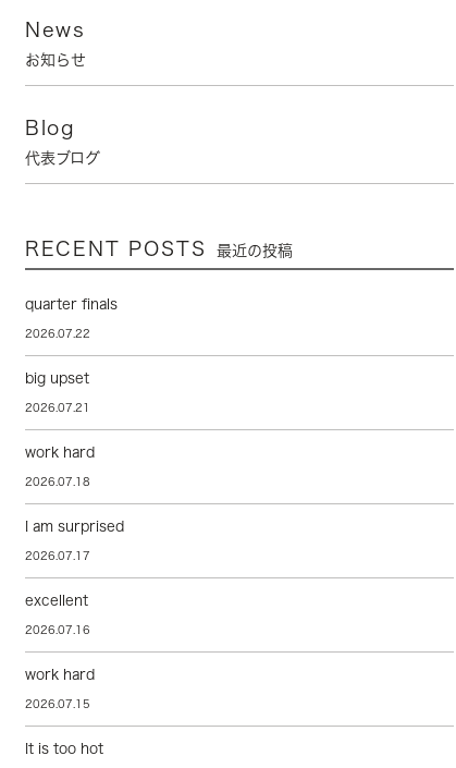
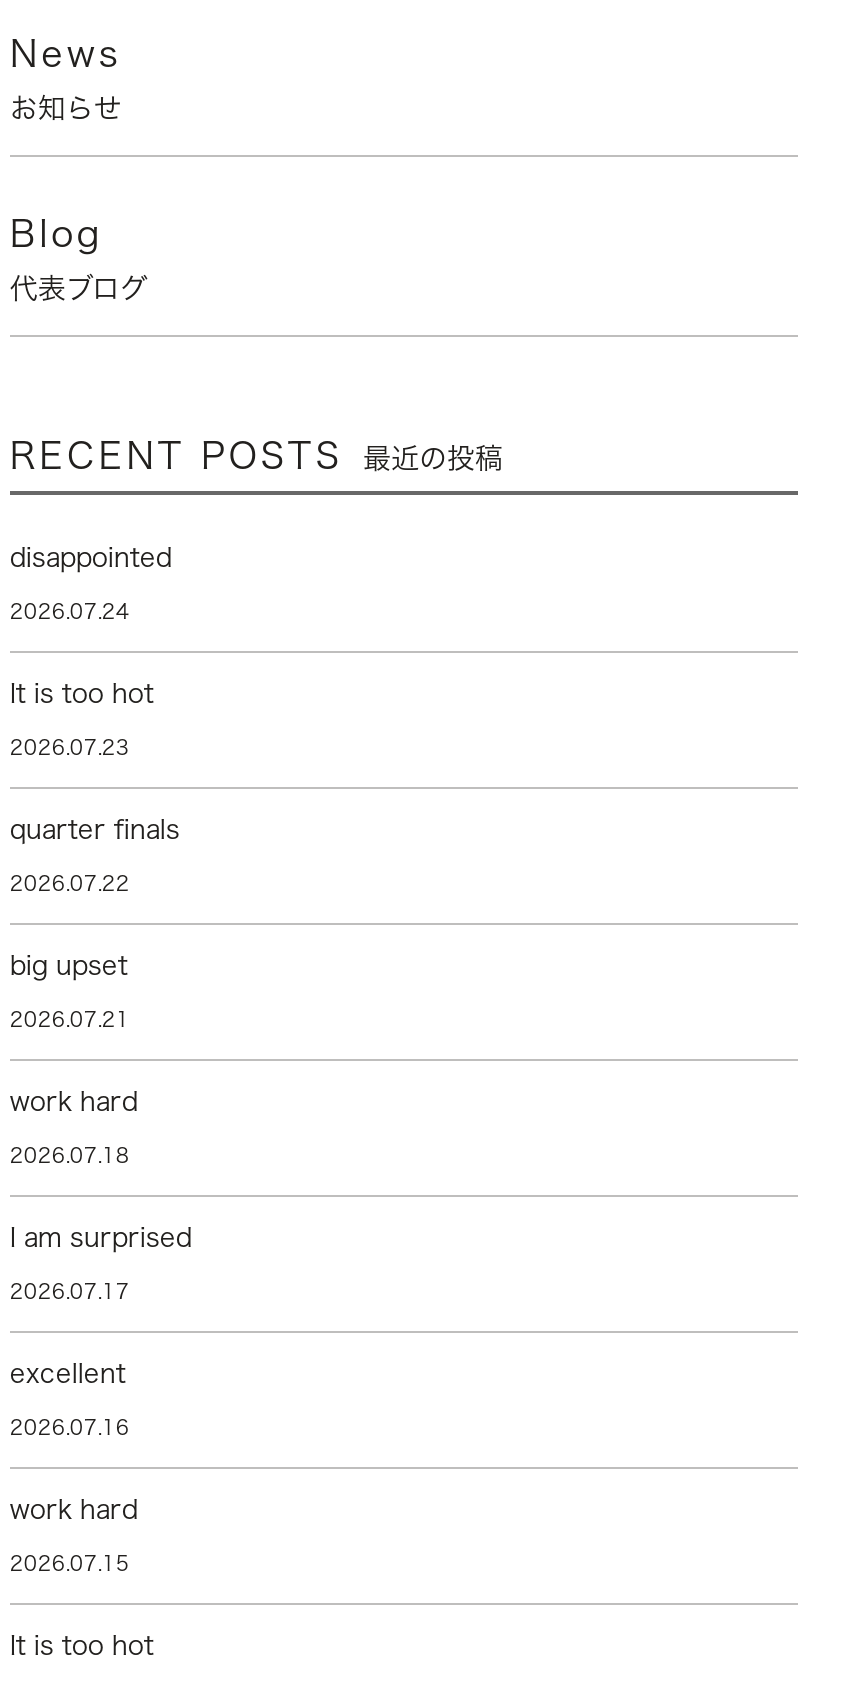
none -> [10,545,172,757] disappointed | 2026.07.24 | It is too hot | 2026.07.23

